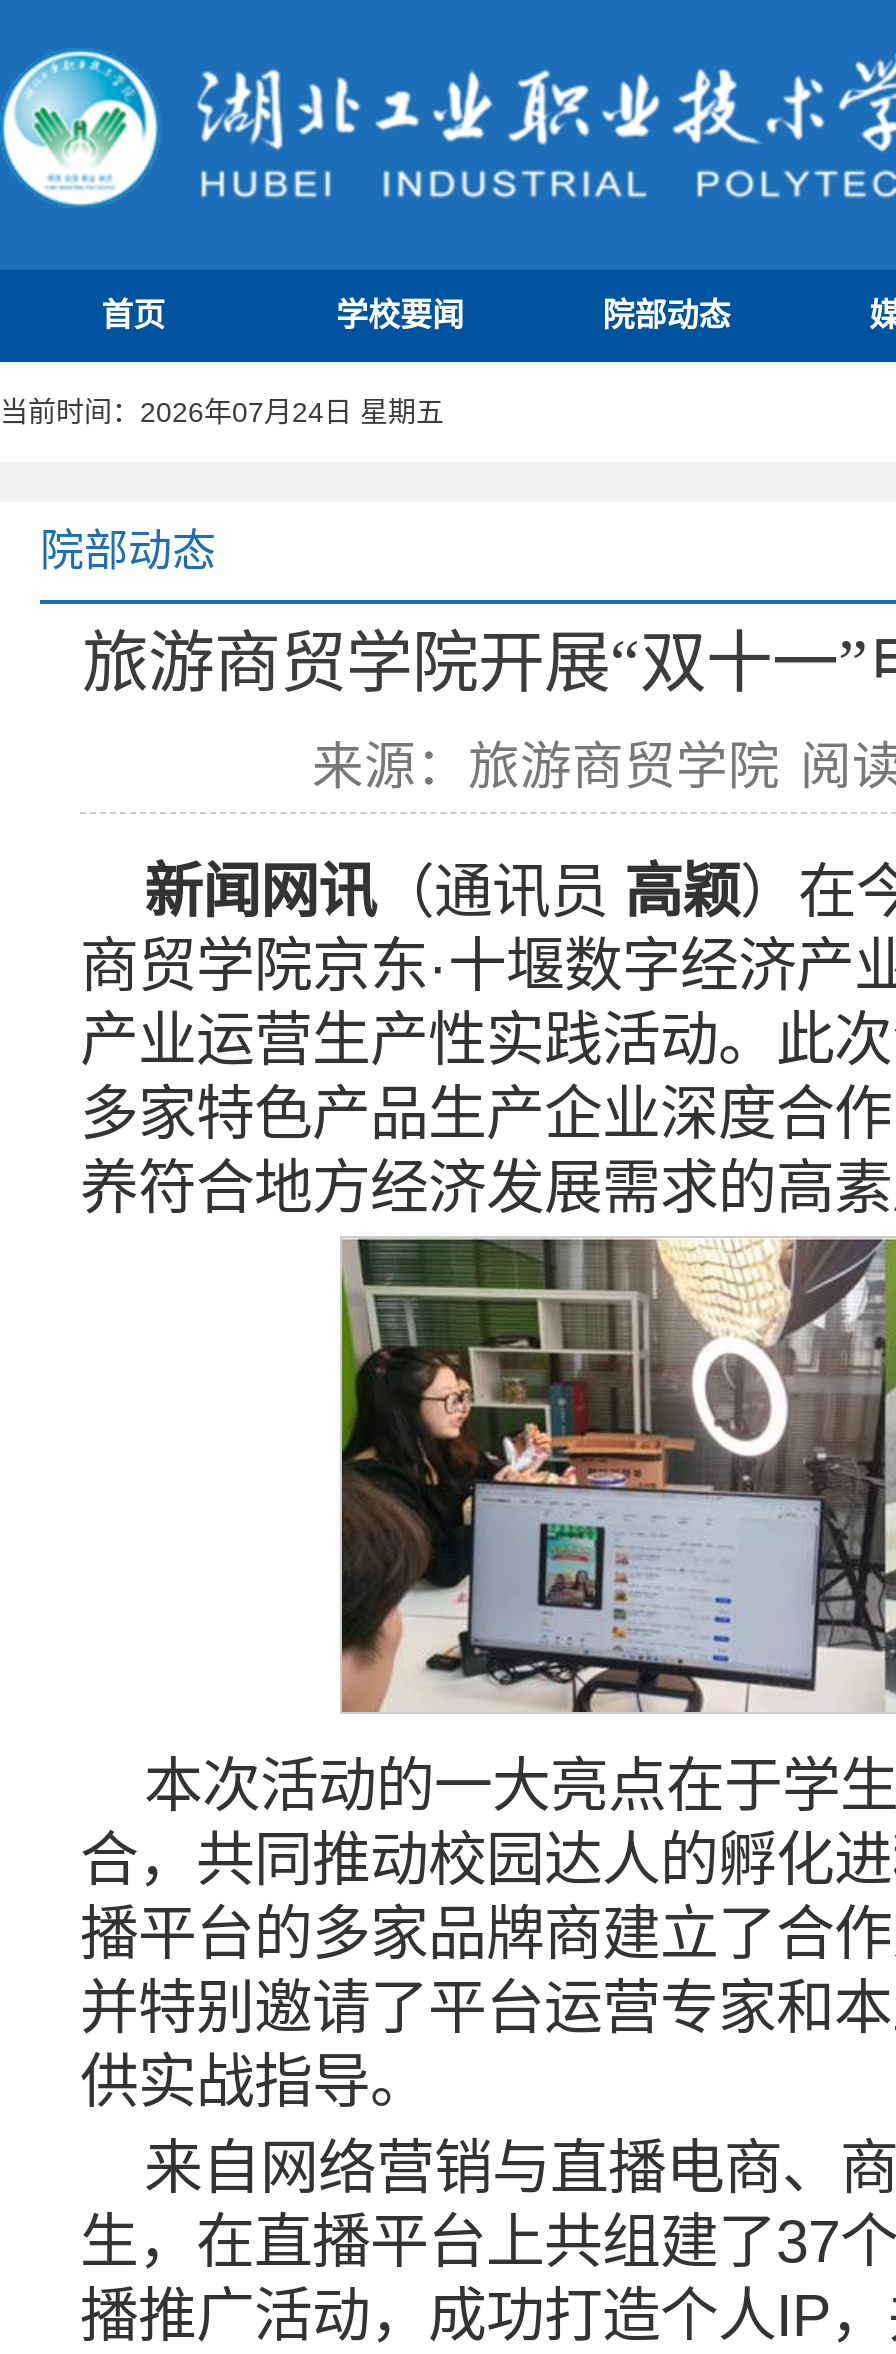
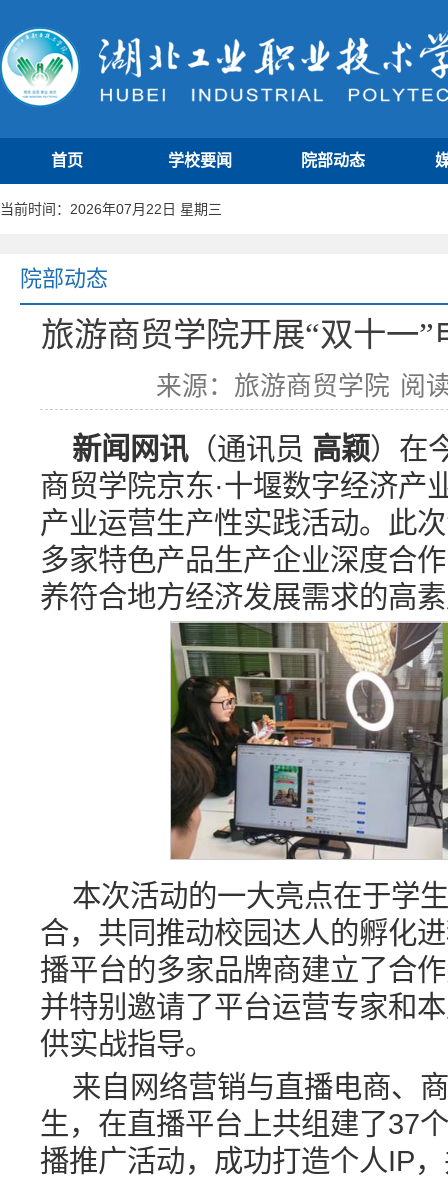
[0,396,444,428] 当前时间：2026年07月24日 星期五 -> [0,201,222,217] 当前时间：2026年07月22日 星期三

